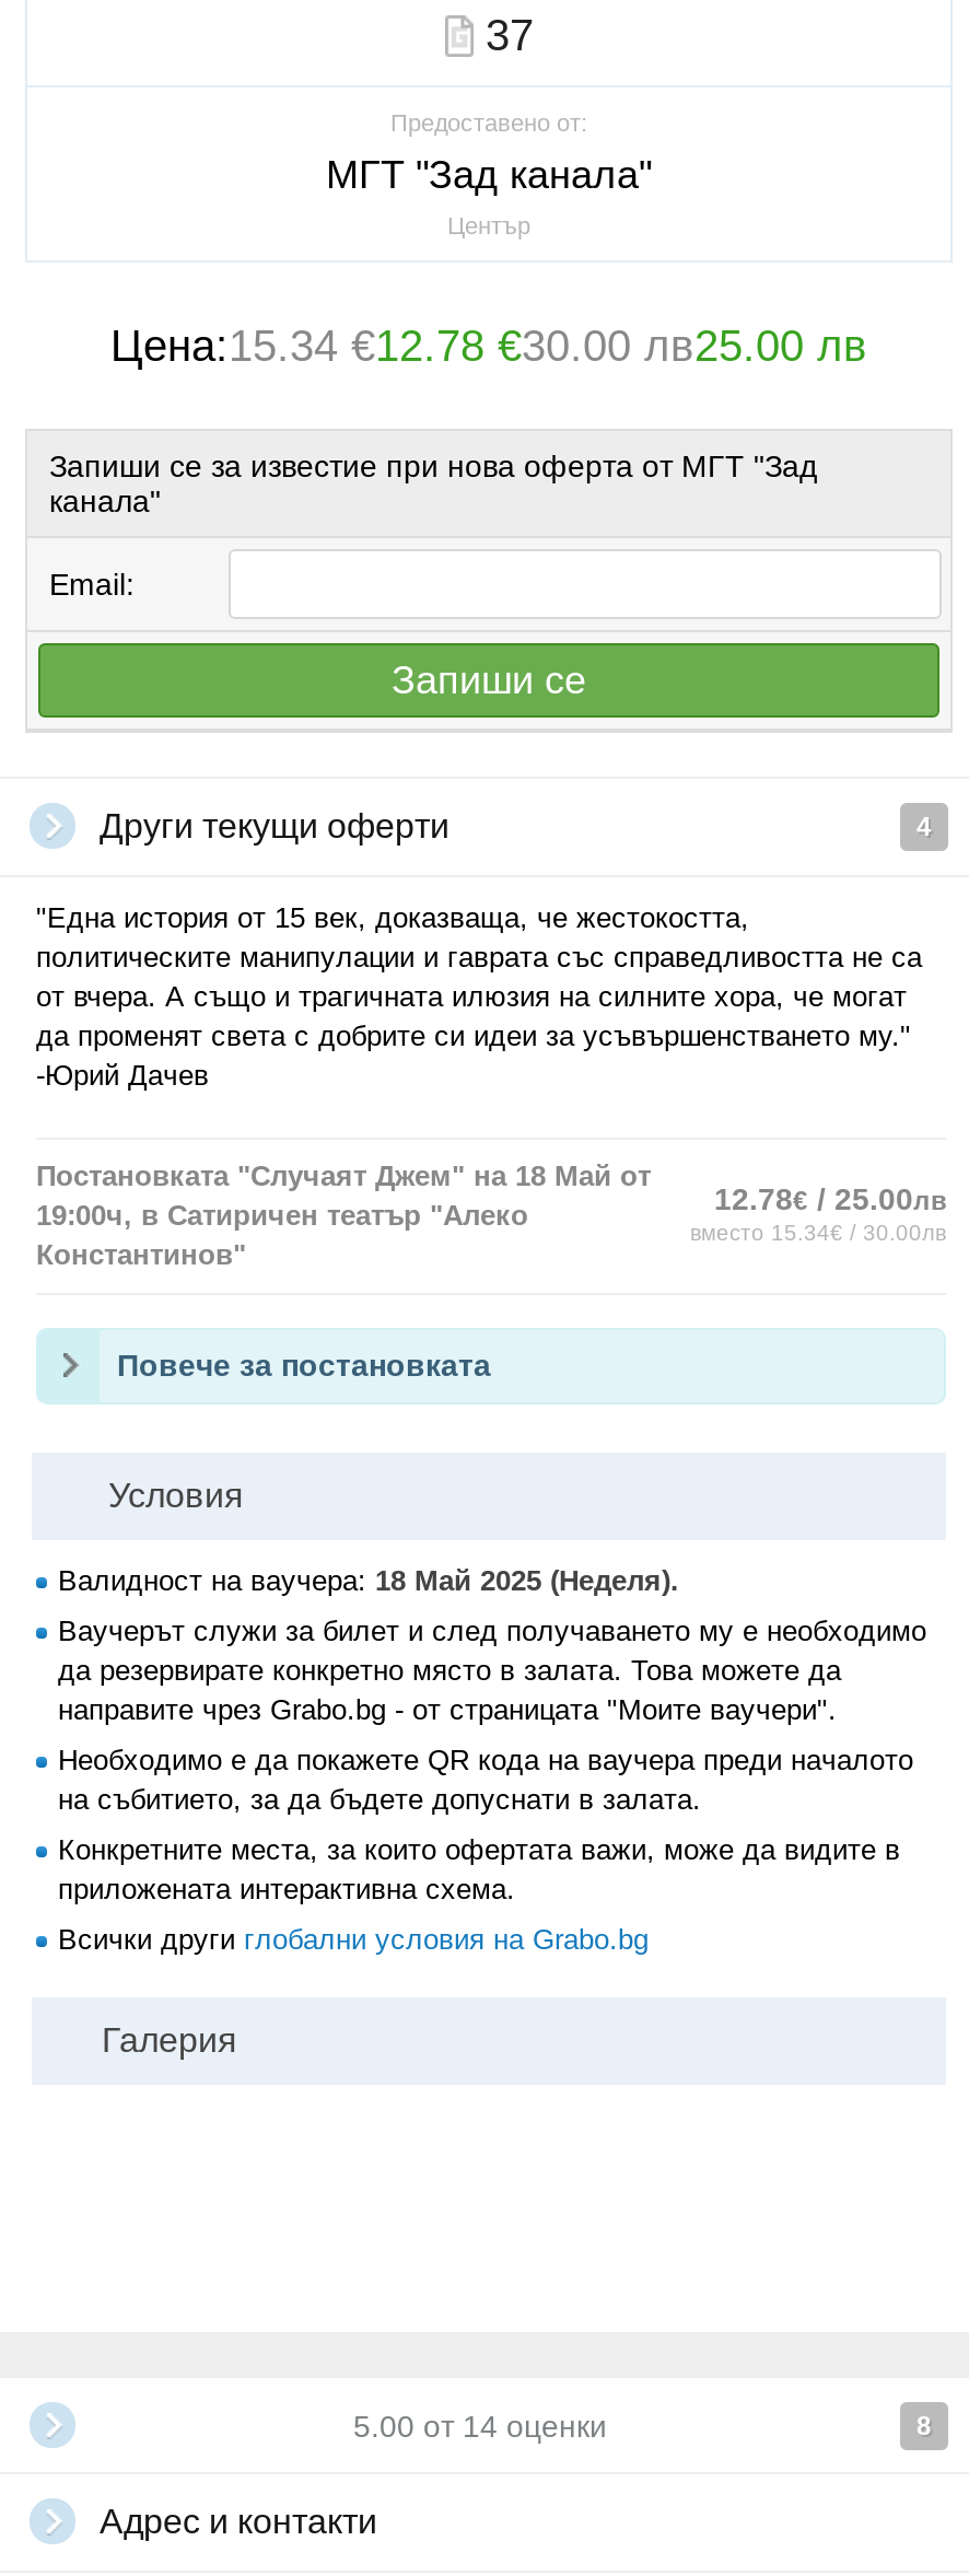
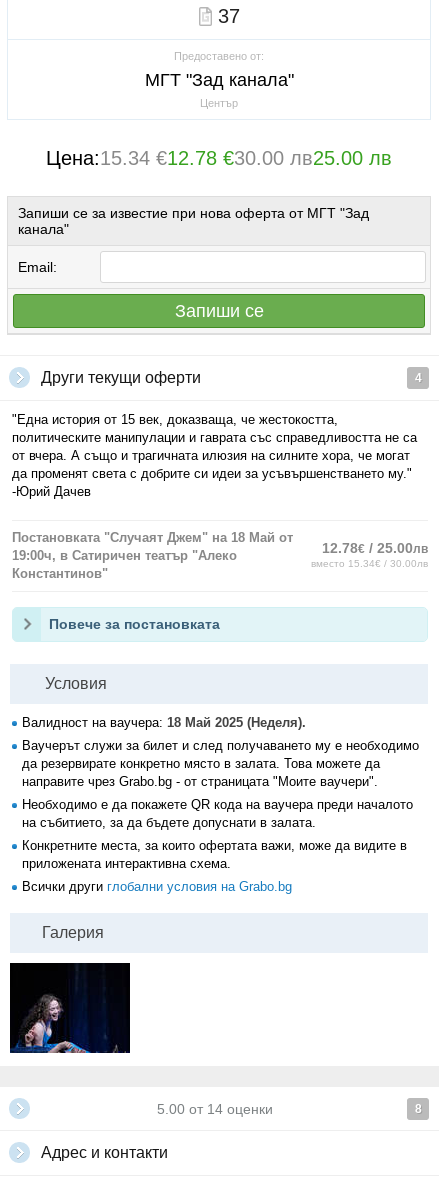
none -> [9,962,131,1054] [image]

